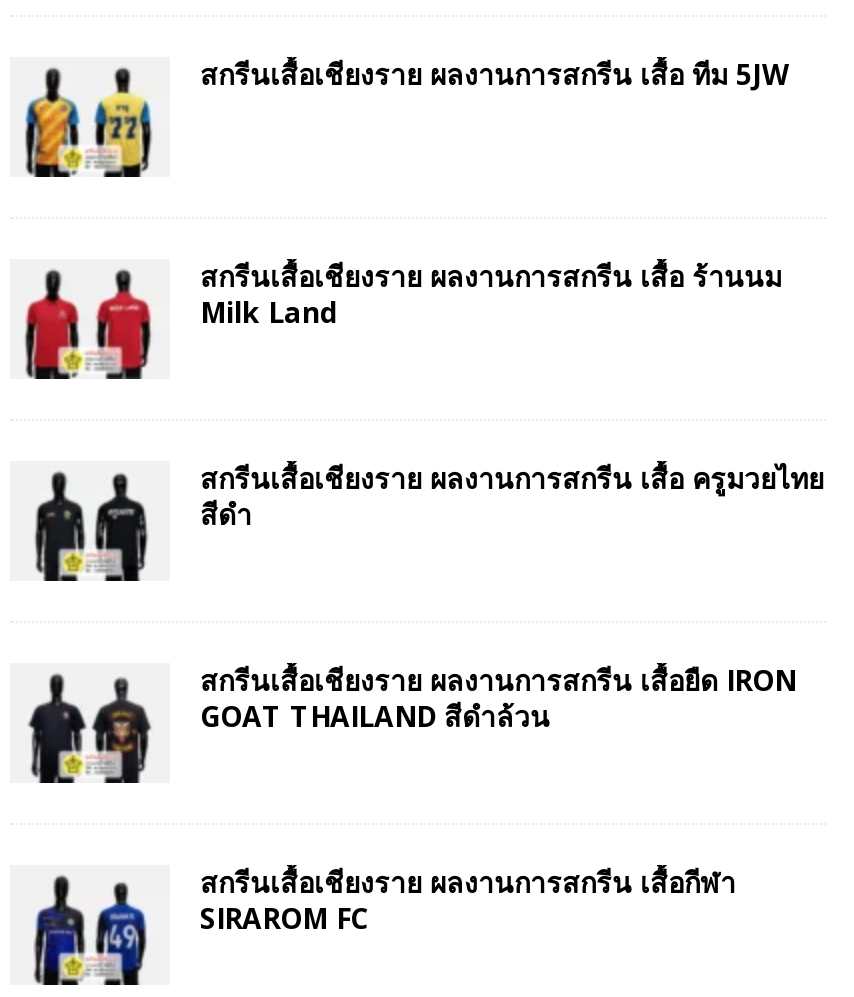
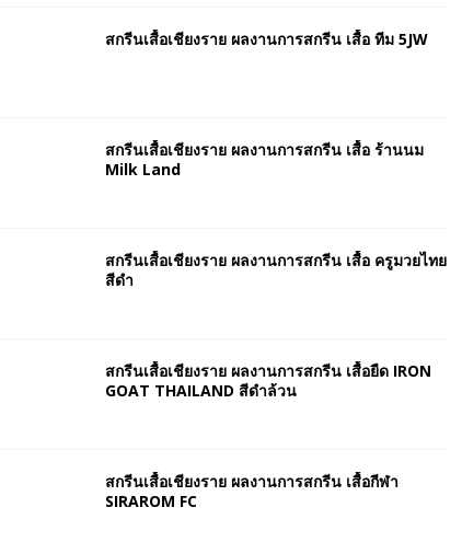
[22,65,154,179] [image] -> none
[22,267,154,381] [image] -> none
[32,469,150,583] [image] -> none
[26,671,154,785] [image] -> none
[32,873,150,987] [image] -> none

